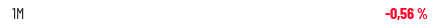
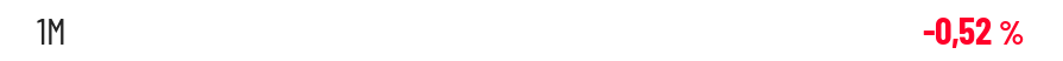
[385,3,428,22] -0,56% -> [923,8,1025,52] -0,52%

